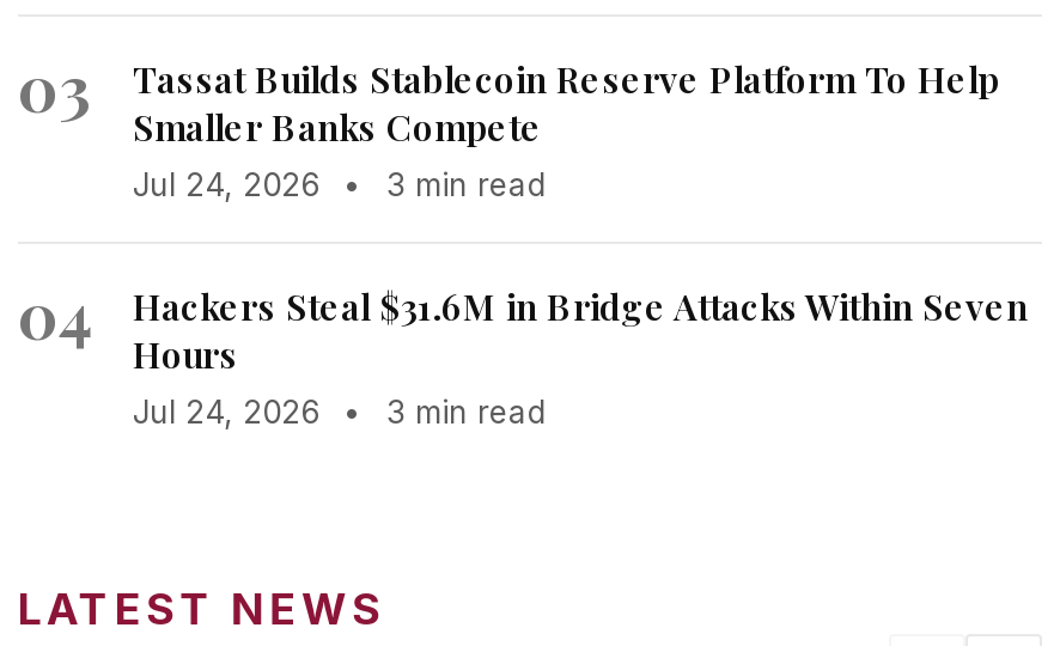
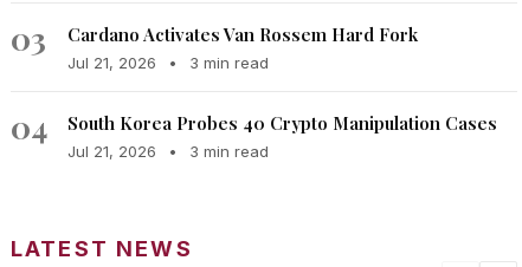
[133,56,999,204] Tassat Builds Stablecoin Reserve Platform To Help | Smaller Banks Compete | Jul 24, 2026 • 3 min read -> [67,23,418,73] Cardano Activates Van Rossem Hard Fork | Jul 21, 2026 • 3 min read
[133,283,1028,432] Hackers Steal $31.6M in Bridge Attacks Within Seven | Hours | Jul 24, 2026 • 3 min read -> [67,112,497,161] South Korea Probes 40 Crypto Manipulation Cases | Jul 21, 2026 • 3 min read

